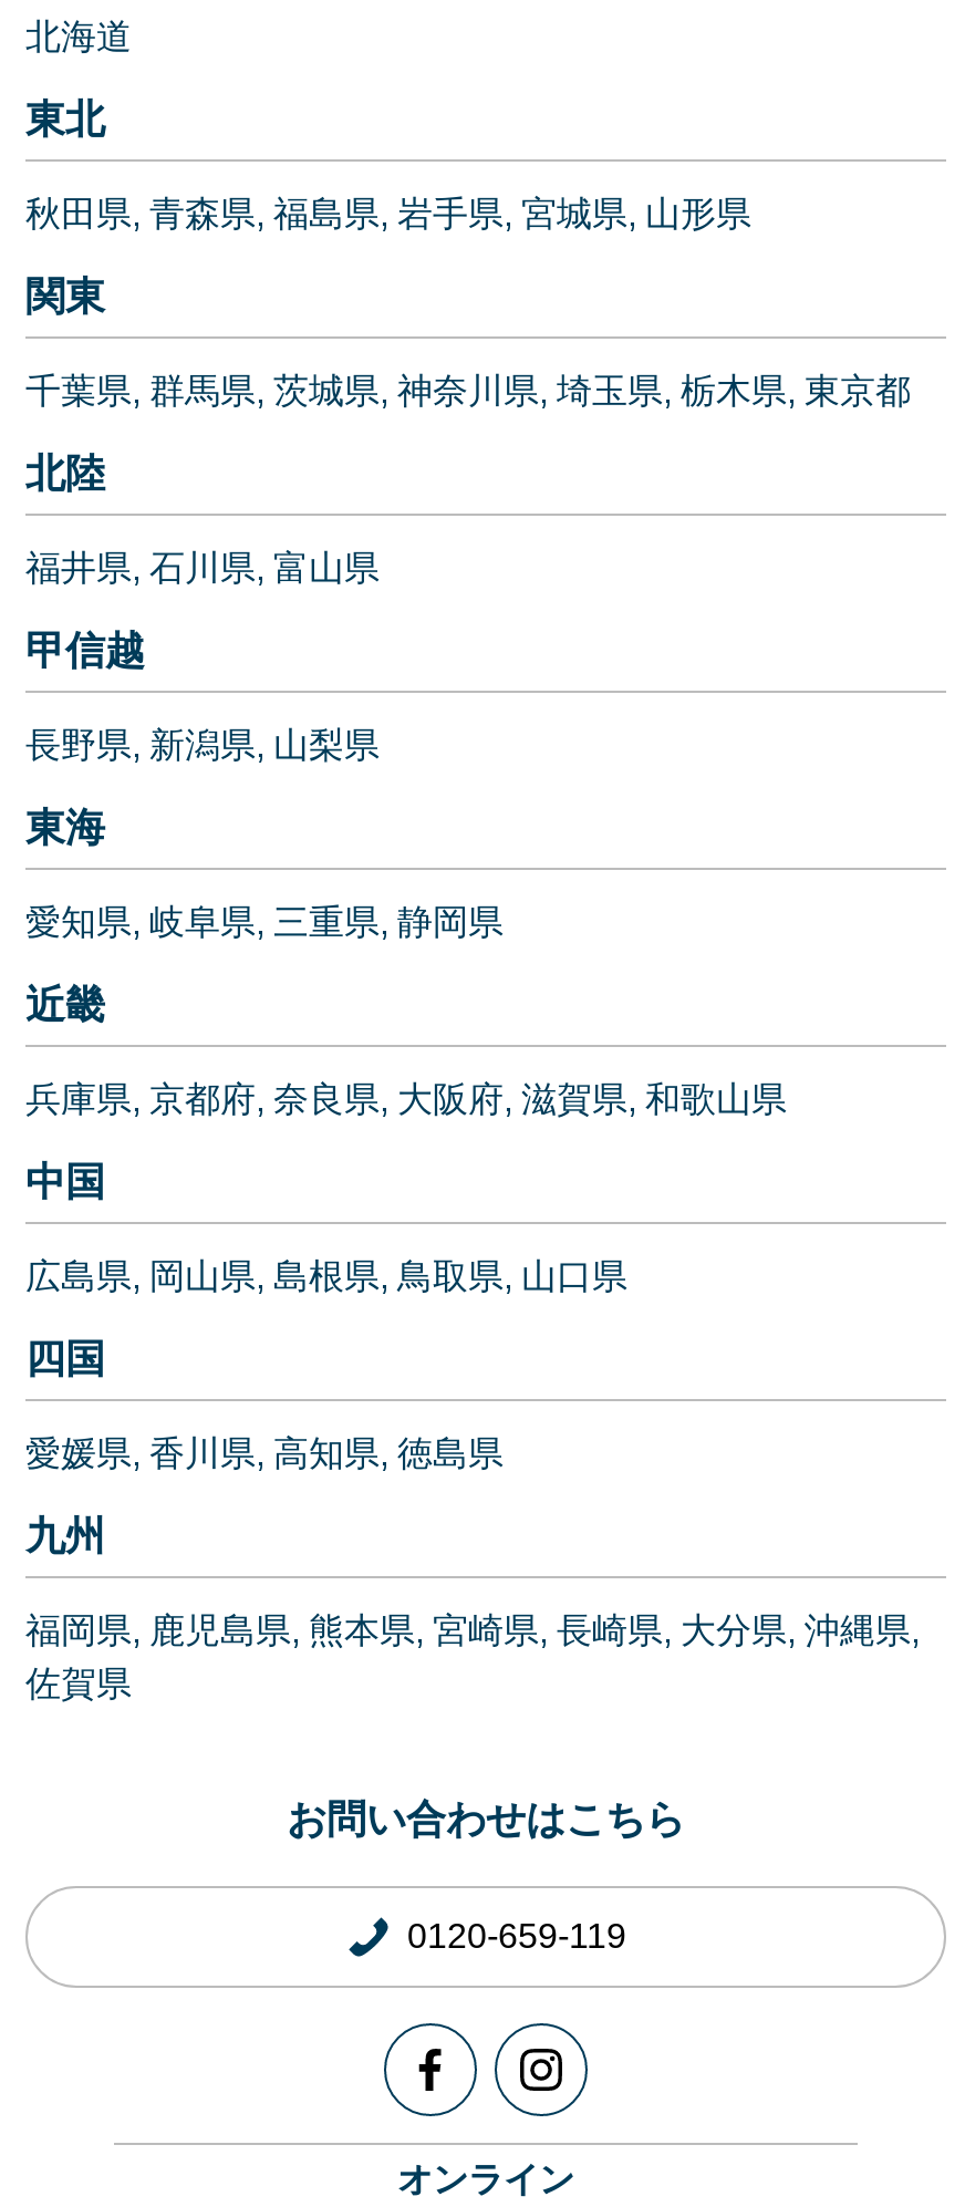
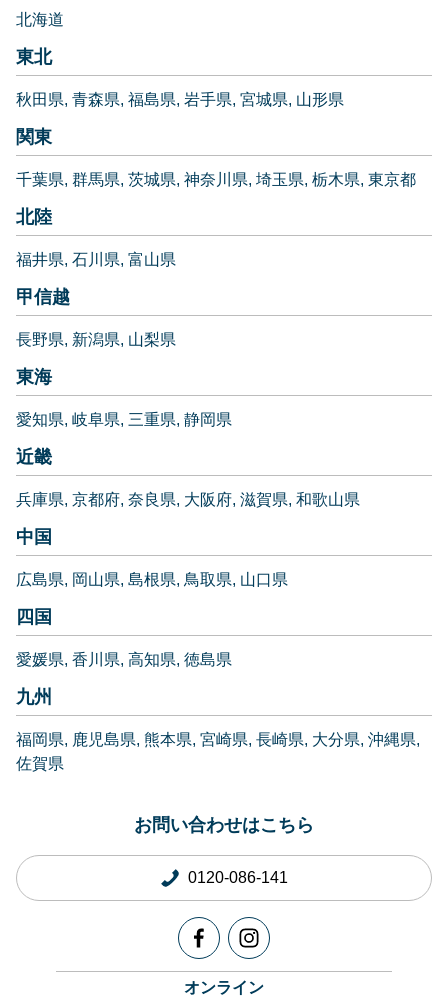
[407,1918,626,1955] 0120-659-119 -> [188,869,288,886] 0120-086-141

